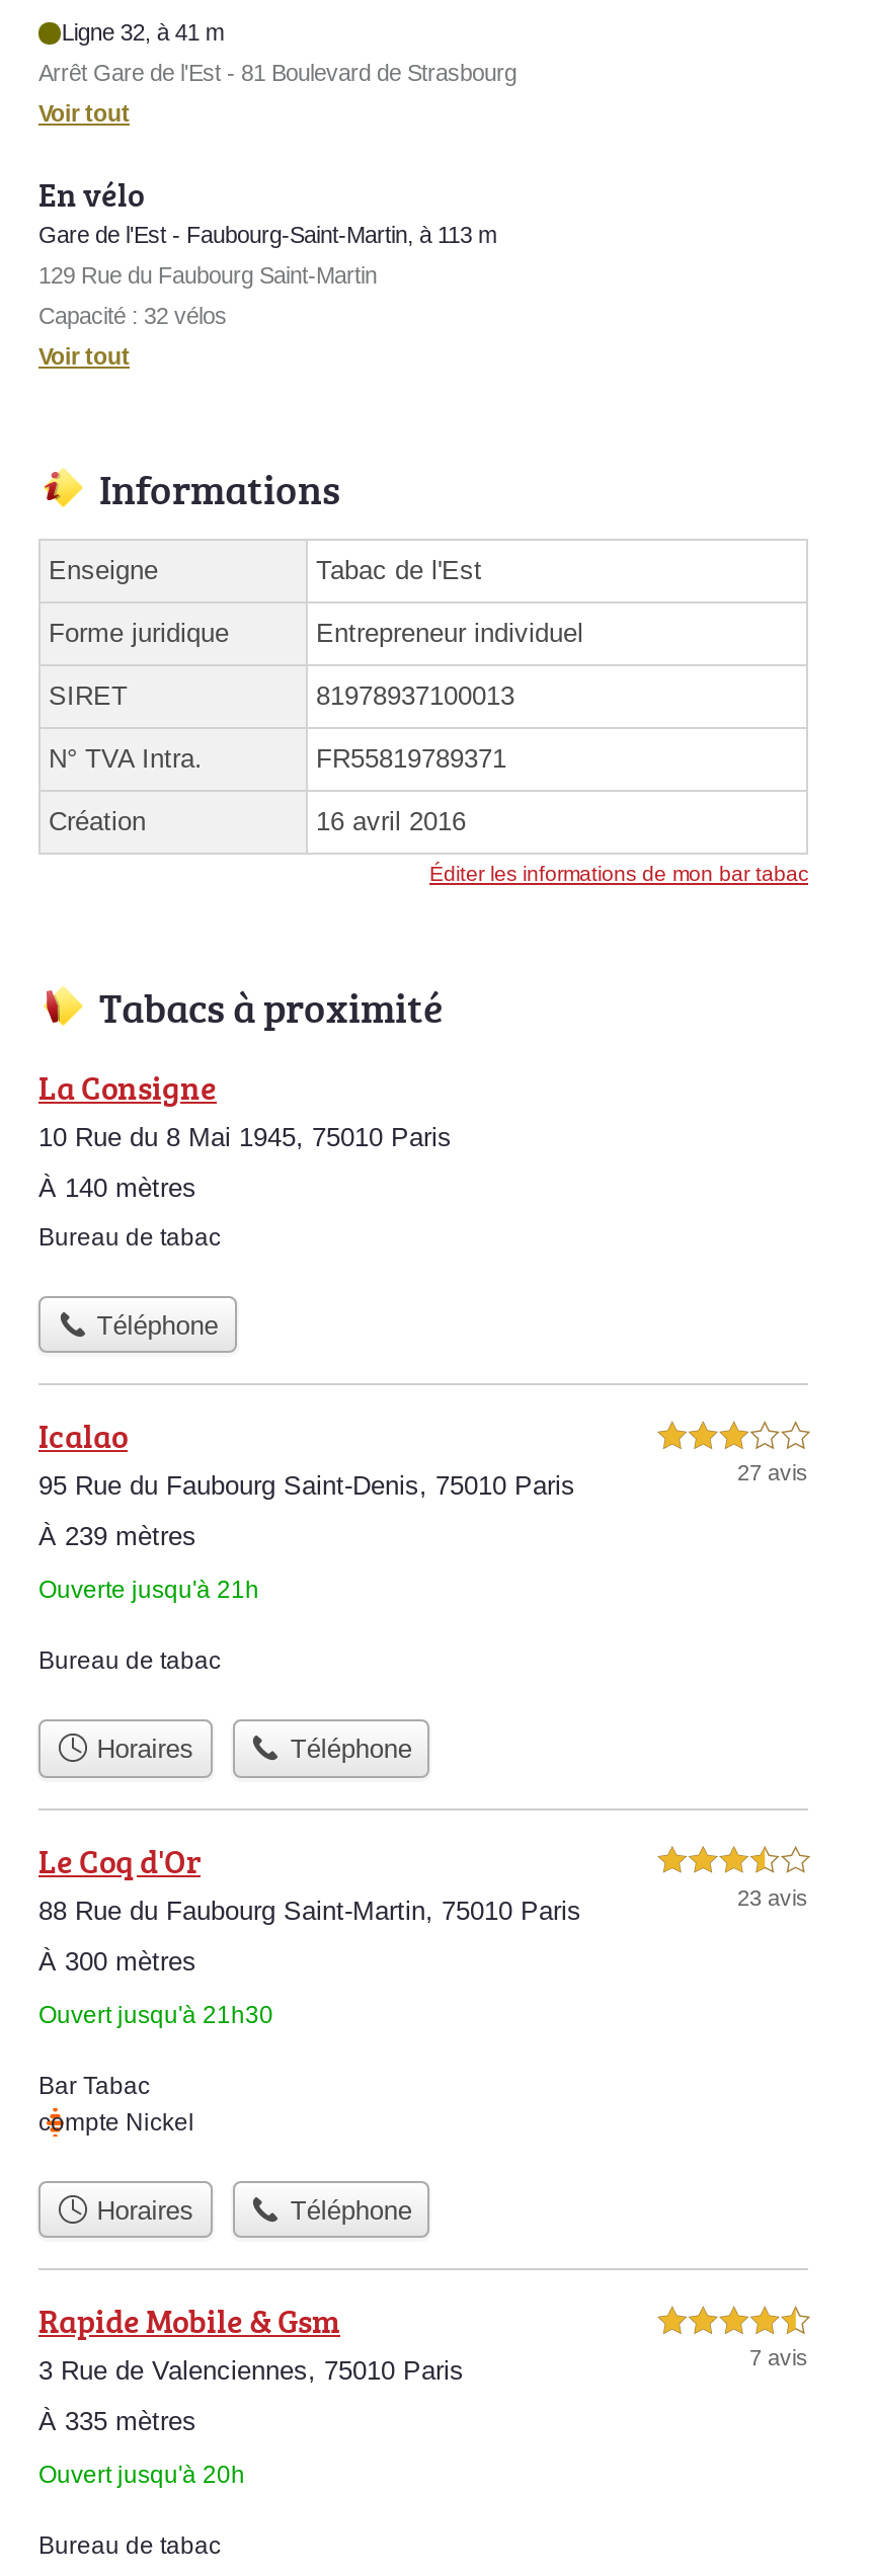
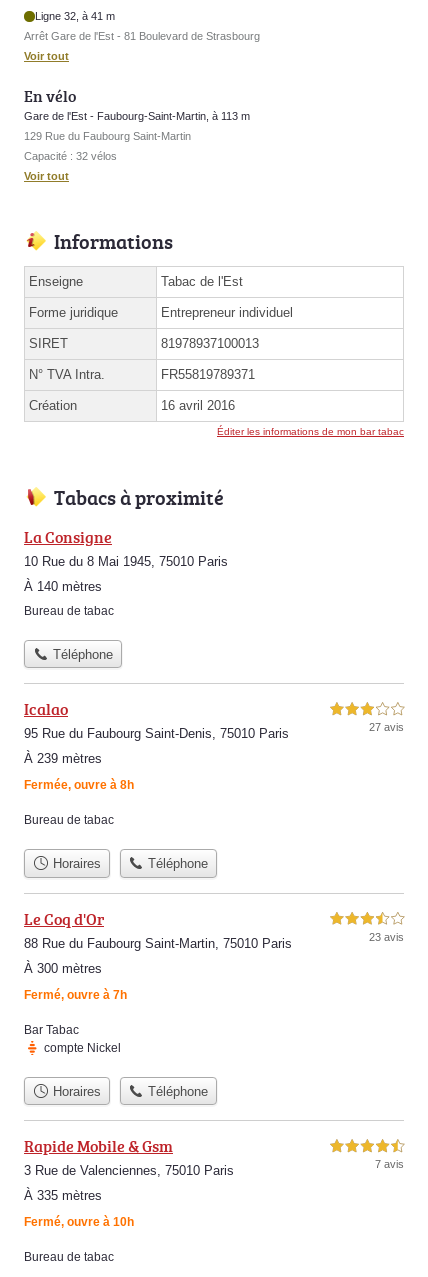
[38,1576,259,1604] Ouverte jusqu'à 21h -> [24,778,134,792] Fermée, ouvre à 8h
[38,2000,273,2028] Ouvert jusqu'à 21h30 -> [24,988,127,1002] Fermé, ouvre à 7h
[38,2461,245,2489] Ouvert jusqu'à 20h -> [24,1215,134,1229] Fermé, ouvre à 10h

